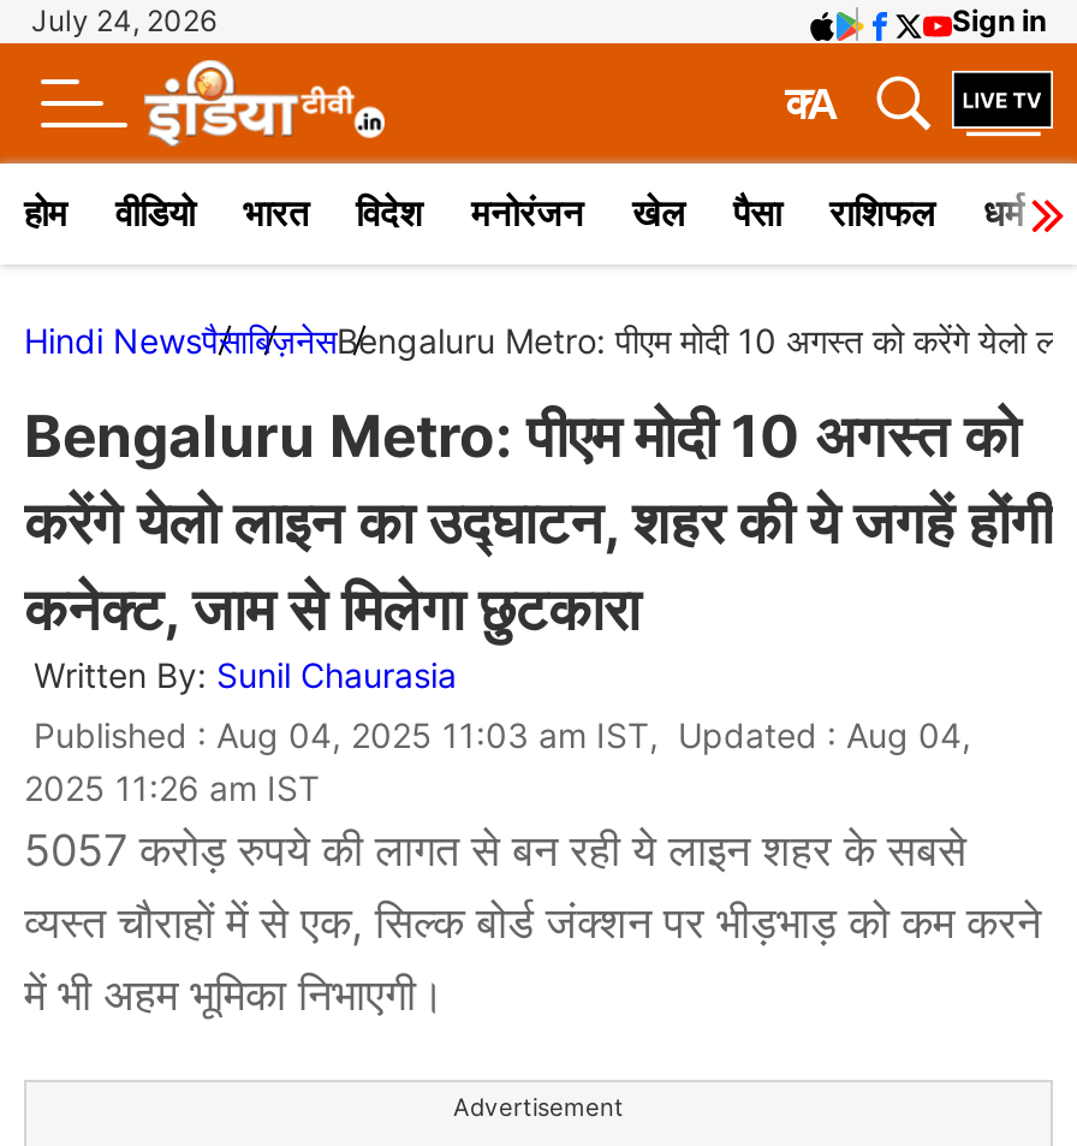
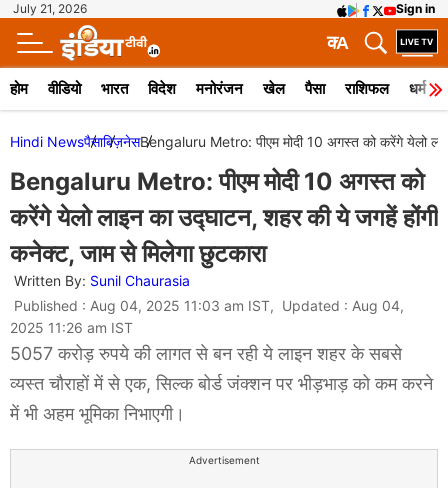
[31,2,216,38] July 24, 2026 -> [13,1,87,16] July 21, 2026

